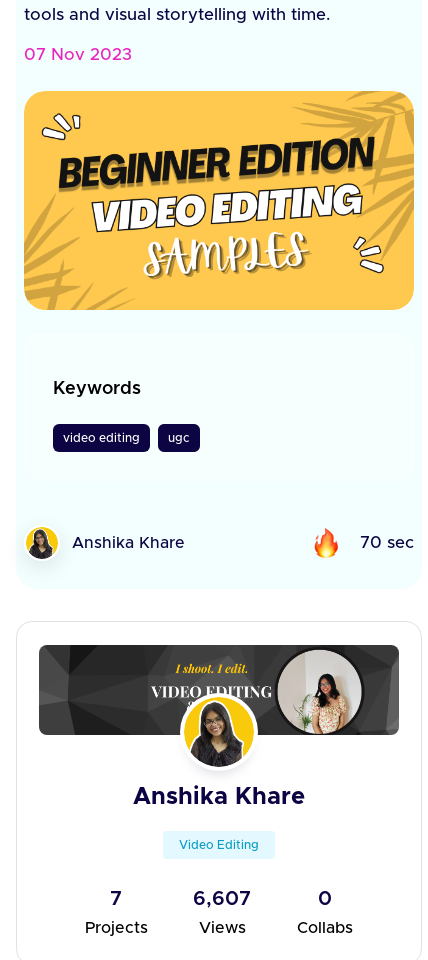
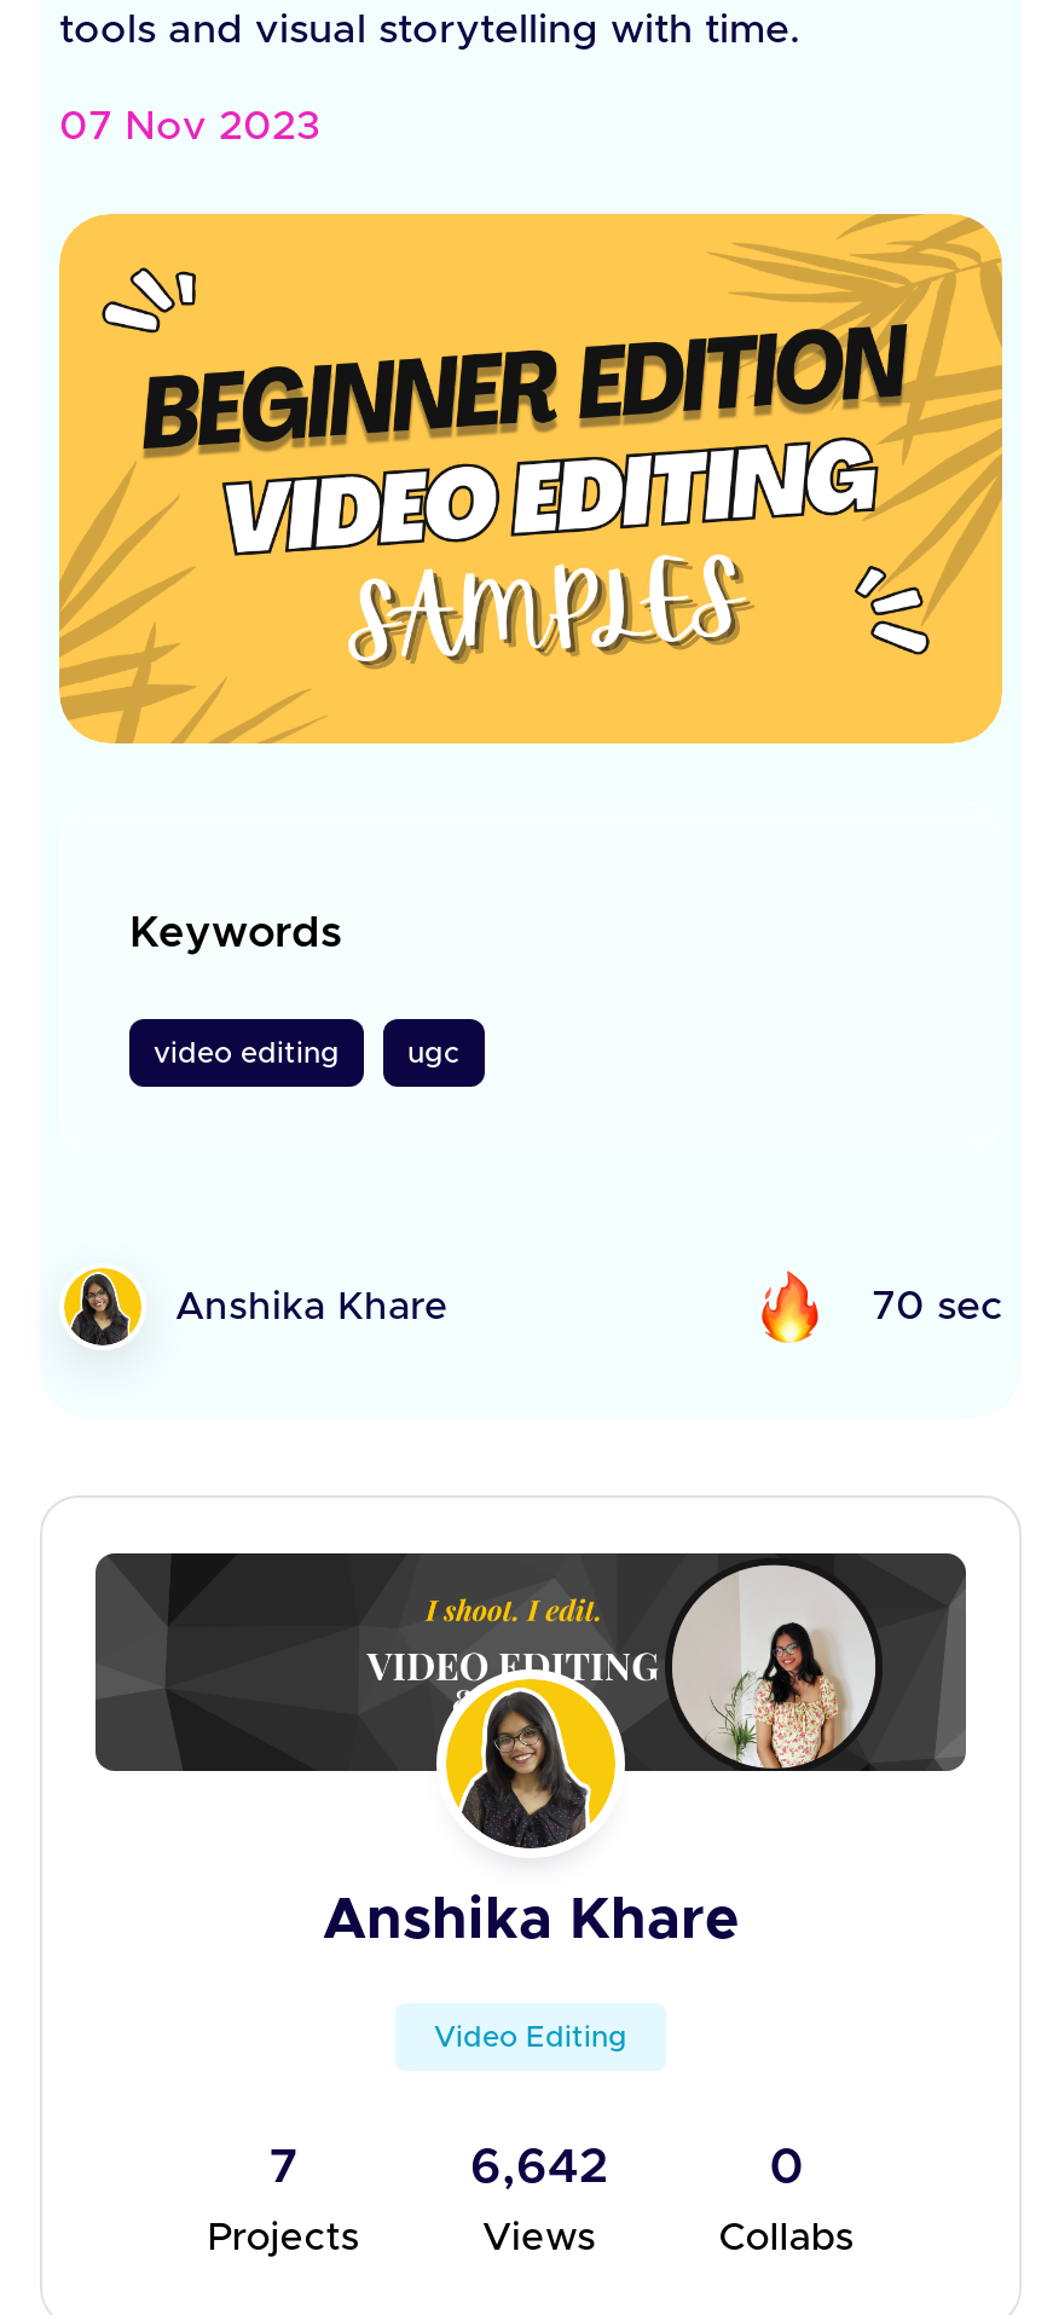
[193,889,251,909] 6,607 -> [470,2142,608,2191] 6,642

